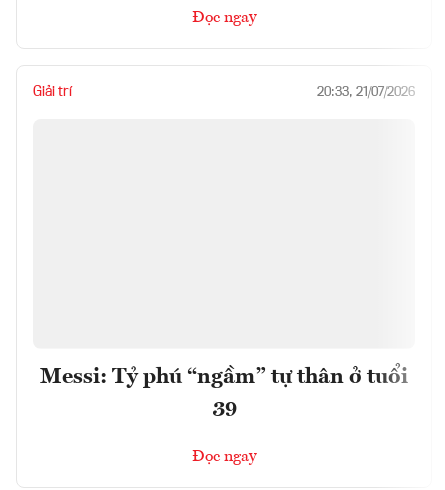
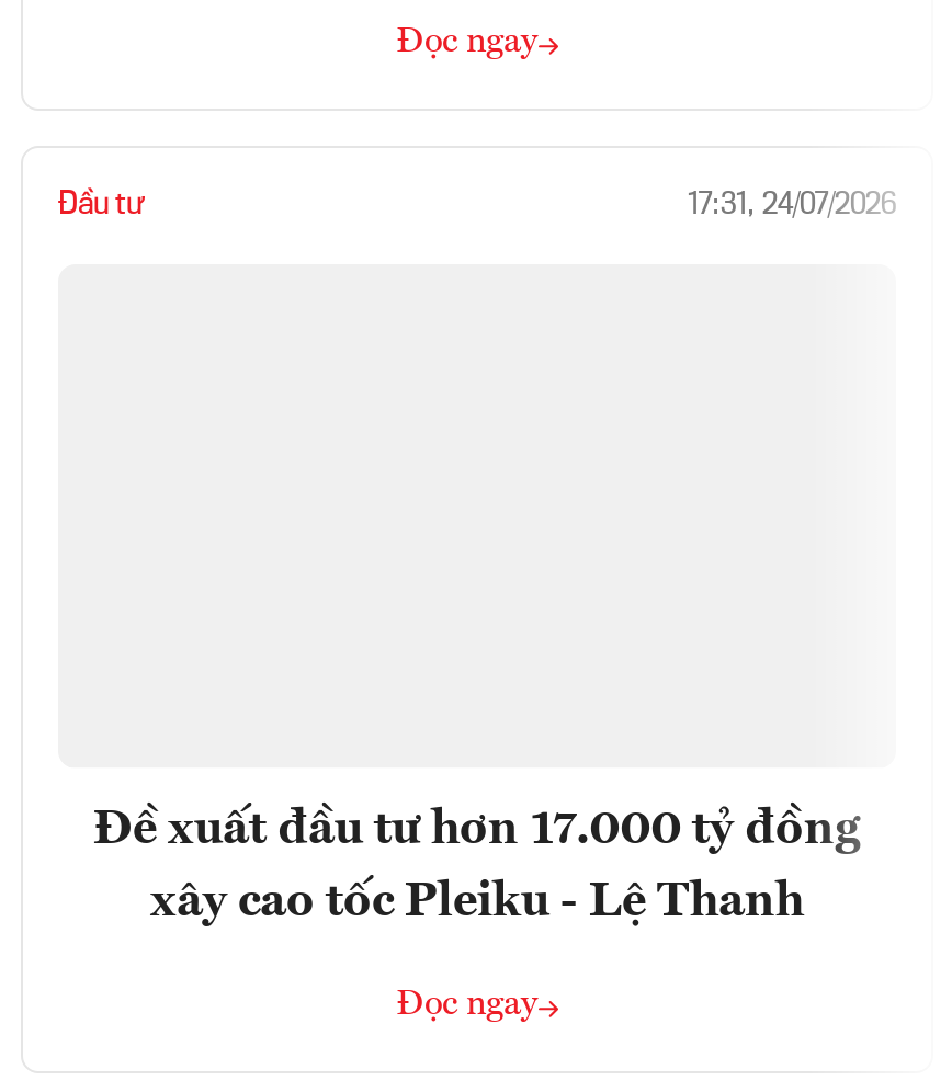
[33,85,415,99] Giải trí | 20:33, 21/07/2026 -> [58,191,896,221] Đầu tư | 17:31, 24/07/2026
[40,366,408,388] Messi: Tỷ phú “ngầm” tự thân ở tuổi -> [93,805,861,853] Đề xuất đầu tư hơn 17.000 tỷ đồng
[211,399,236,421] 39 -> [150,877,804,926] xây cao tốc Pleiku - Lệ Thanh

